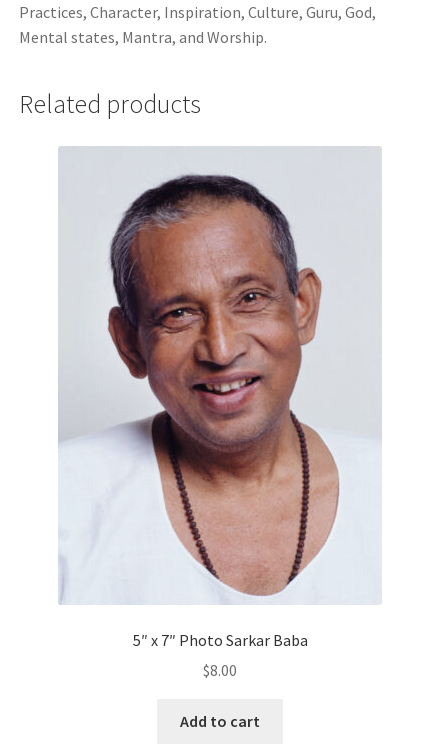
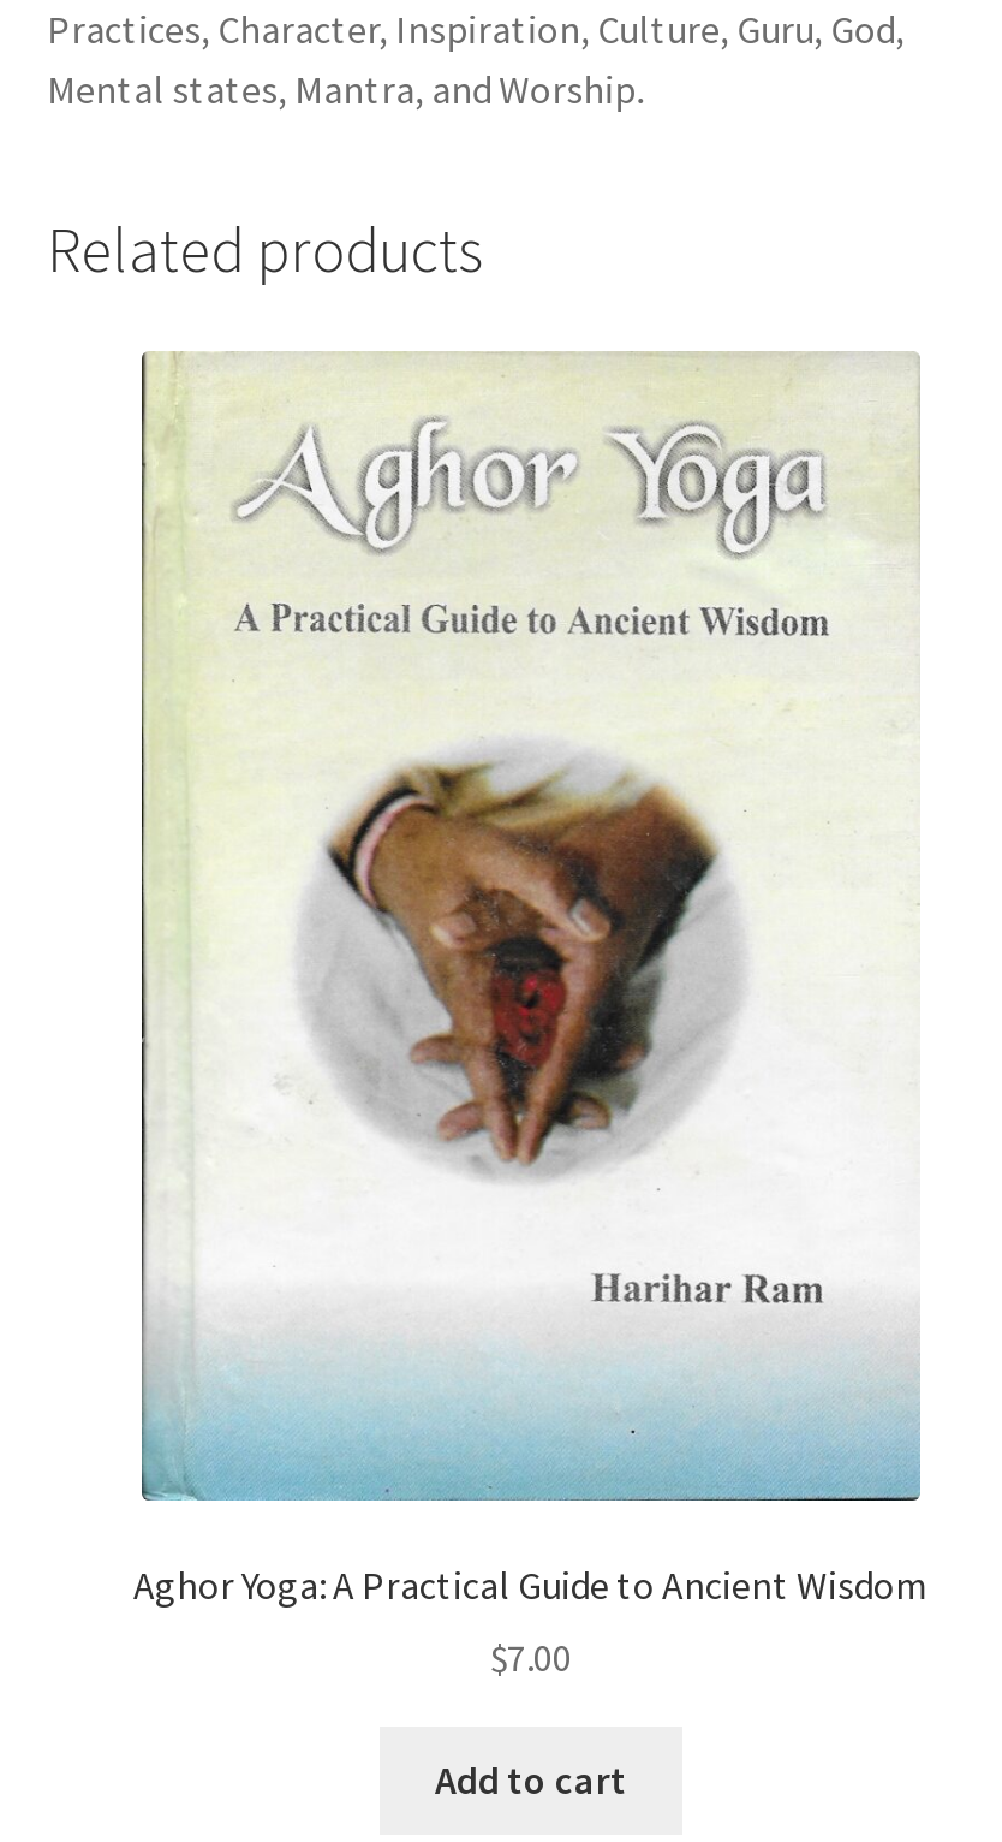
[58,148,381,650] [image] | 5″ x 7″ Photo Sarkar Baba -> [133,351,929,1608] [image] | Aghor Yoga: A Practical Guide to Ancient Wisdom
[203,660,237,680] $8.00 -> [490,1634,572,1682] $7.00

